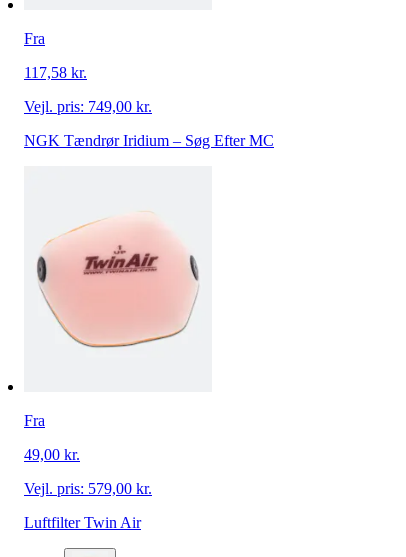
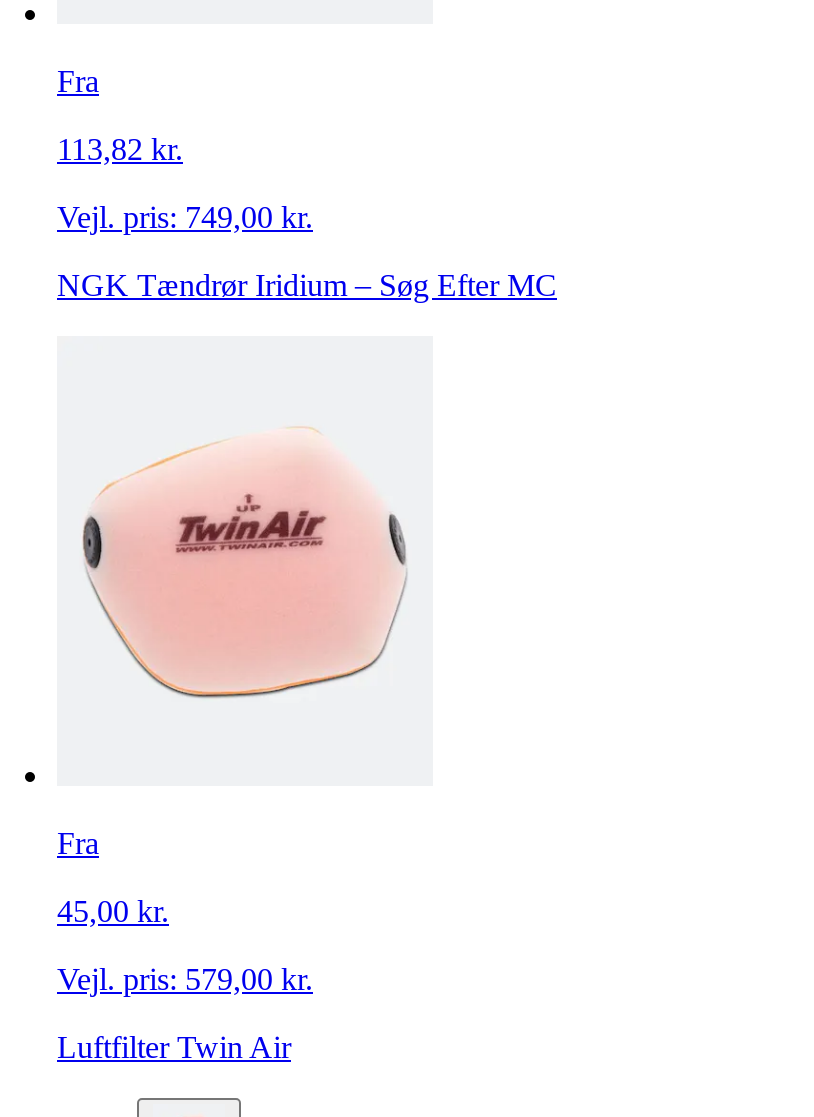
[24,64,87,81] 117,58 kr. -> [57,131,183,165] 113,82 kr.
[24,446,80,463] 49,00 kr. -> [57,895,169,929] 45,00 kr.

